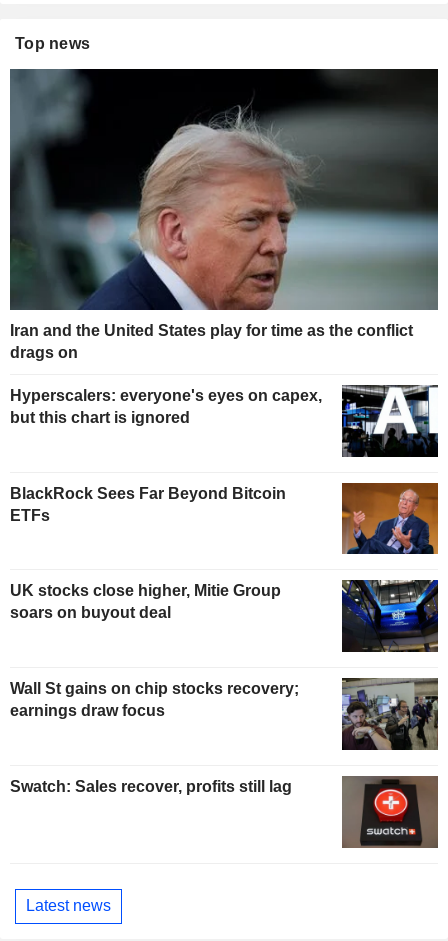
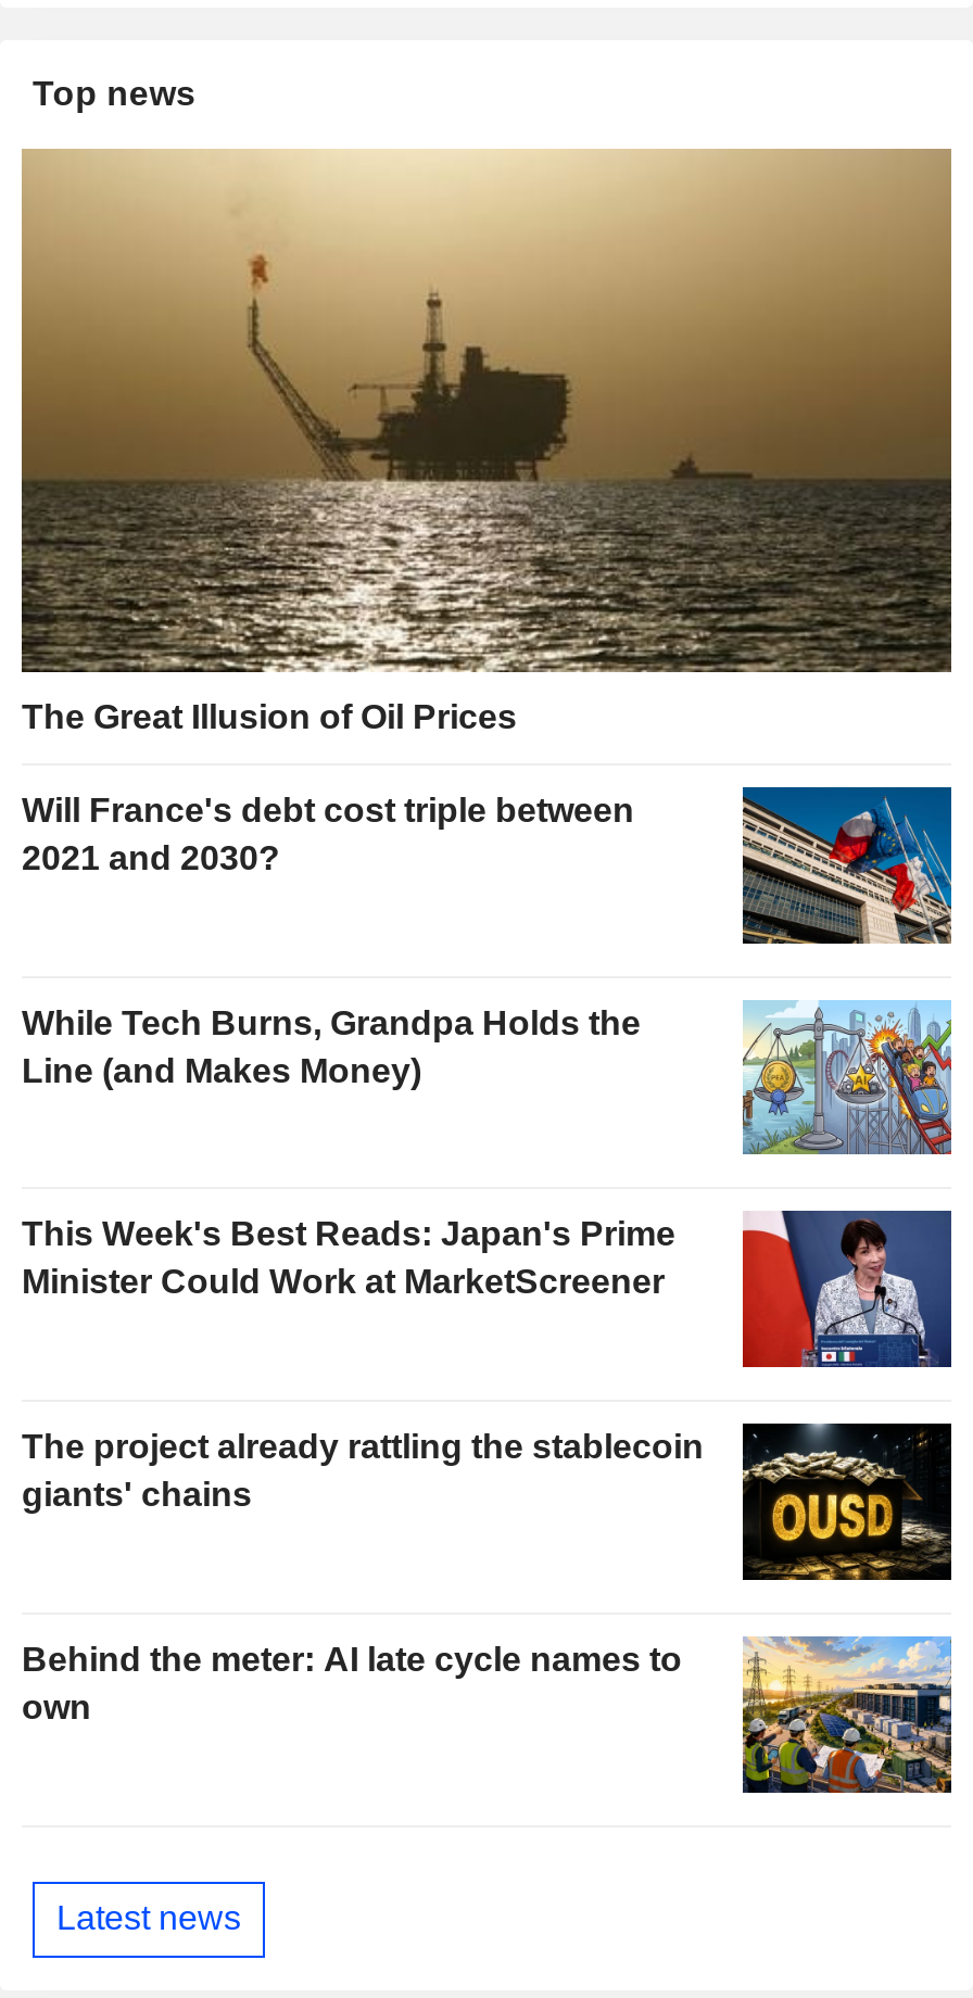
[9,68,439,361] [image] | Iran and the United States play for time as the conflict | drags on -> [20,147,953,734] [image] | The Great Illusion of Oil Prices
[10,387,322,426] Hyperscalers: everyone's eyes on capex, | but this chart is ignored -> [22,791,634,876] Will France's debt cost triple between | 2021 and 2030?
[342,384,439,458] [image] -> [741,785,953,946] [image]
[10,484,286,523] BlackRock Sees Far Beyond Bitcoin | ETFs -> [22,1003,641,1088] While Tech Burns, Grandpa Holds the | Line (and Makes Money)
[341,482,439,555] [image] -> [743,1000,953,1156] [image]
[10,582,281,621] UK stocks close higher, Mitie Group | soars on buyout deal -> [22,1216,675,1301] This Week's Best Reads: Japan's Prime | Minister Could Work at MarketScreener
[341,579,439,653] [image] -> [741,1209,953,1369] [image]
[10,680,299,719] Wall St gains on chip stocks recovery; | earnings draw focus -> [22,1428,704,1513] The project already rattling the stablecoin | giants' chains
[341,677,439,751] [image] -> [741,1421,953,1582] [image]
[10,778,292,795] Swatch: Sales recover, profits still lag -> [22,1641,682,1725] Behind the meter: AI late cycle names to | own
[342,775,438,849] [image] -> [743,1634,953,1795] [image]

